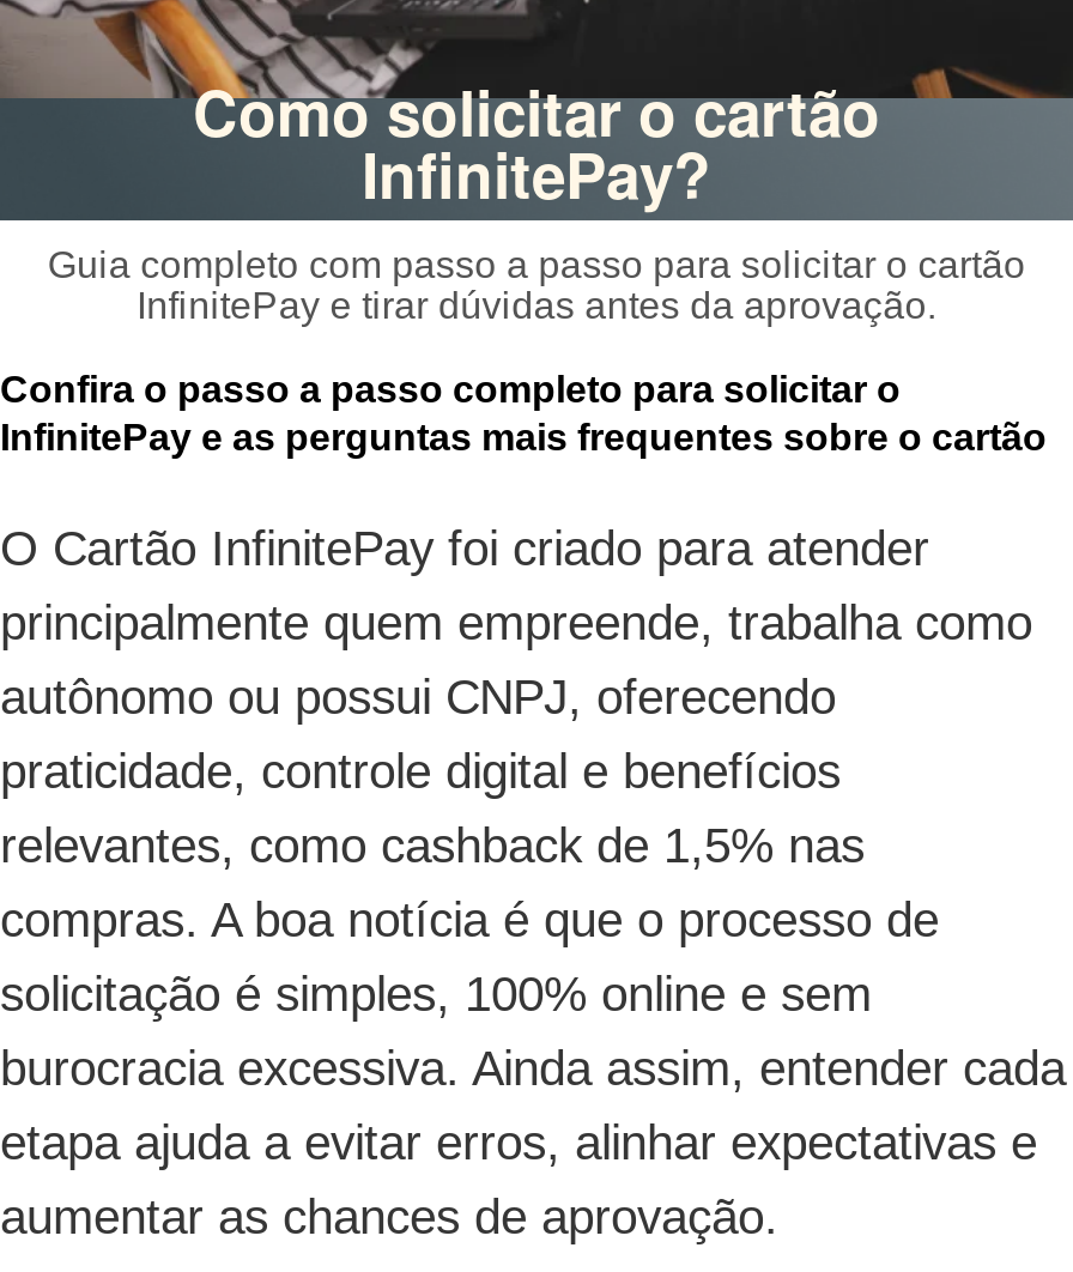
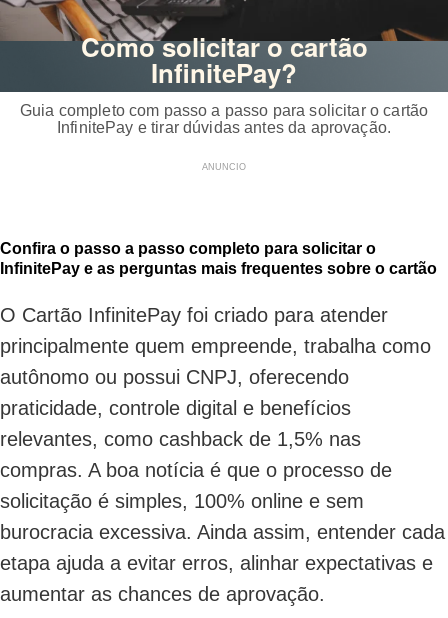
none -> [202,162,246,172] ANUNCIO

